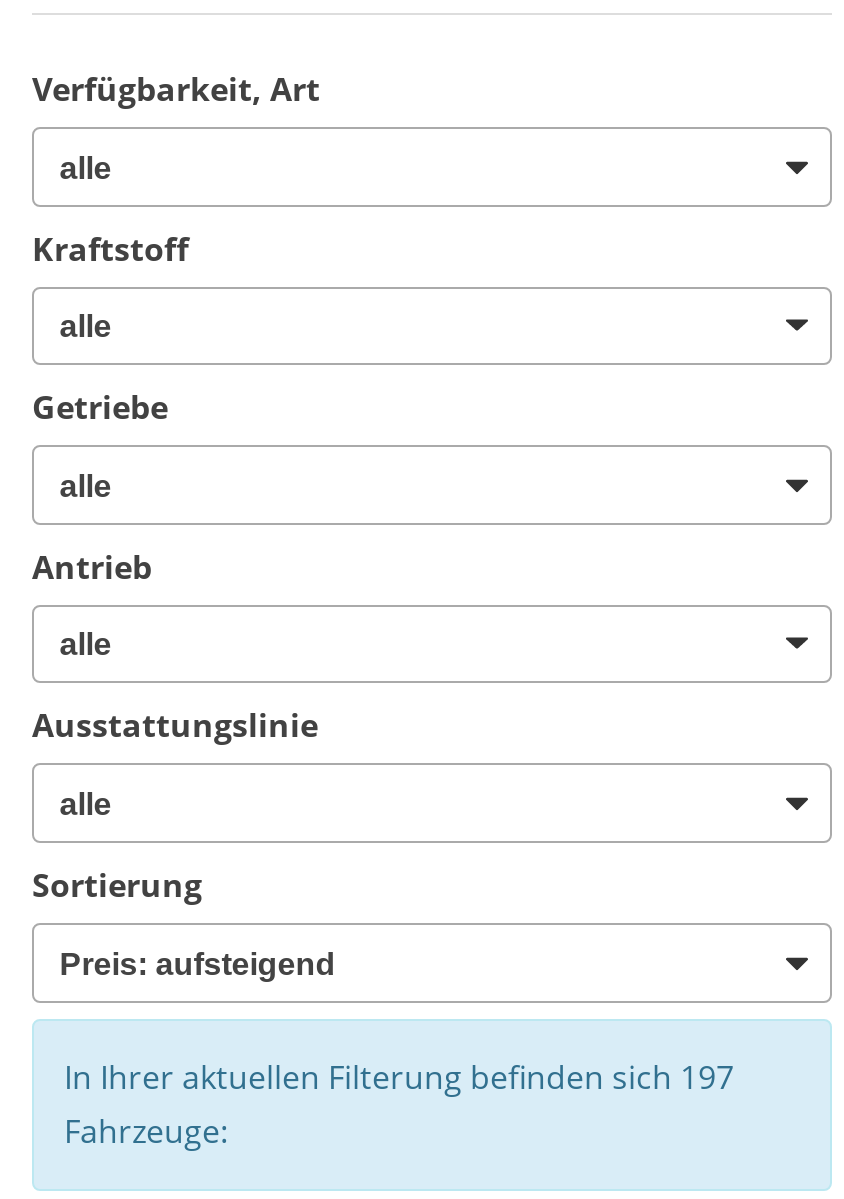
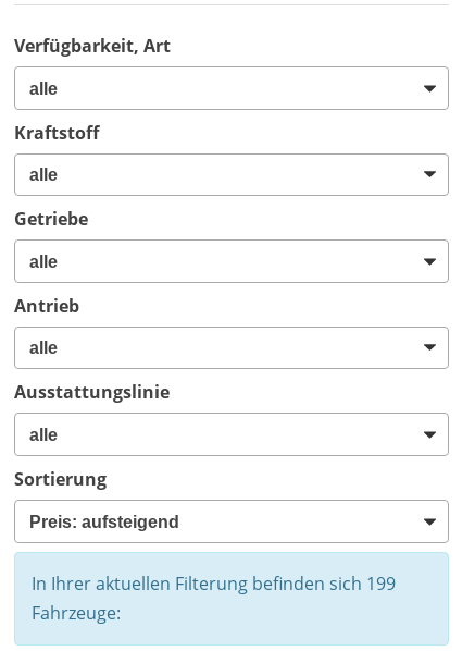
[64,1054,734,1098] In Ihrer aktuellen Filterung befinden sich 197 -> [32,571,396,595] In Ihrer aktuellen Filterung befinden sich 199

